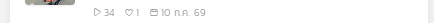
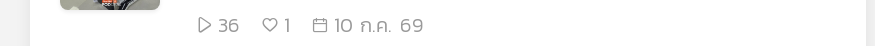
[104,5,206,20] 34 1 10 ก.ค. 69 -> [218,10,424,40] 36 1 10 ก.ค. 69

